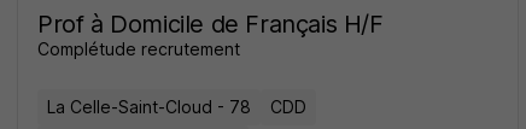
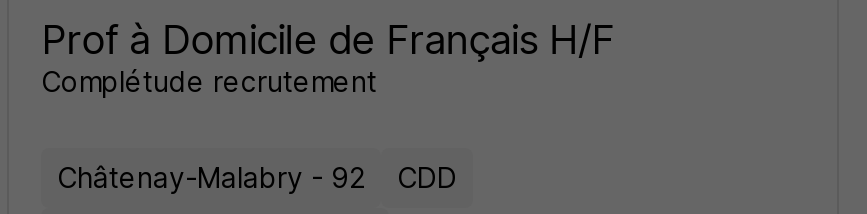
[47,96,251,117] La Celle-Saint-Cloud - 78 -> [57,160,365,194] Châtenay-Malabry - 92

